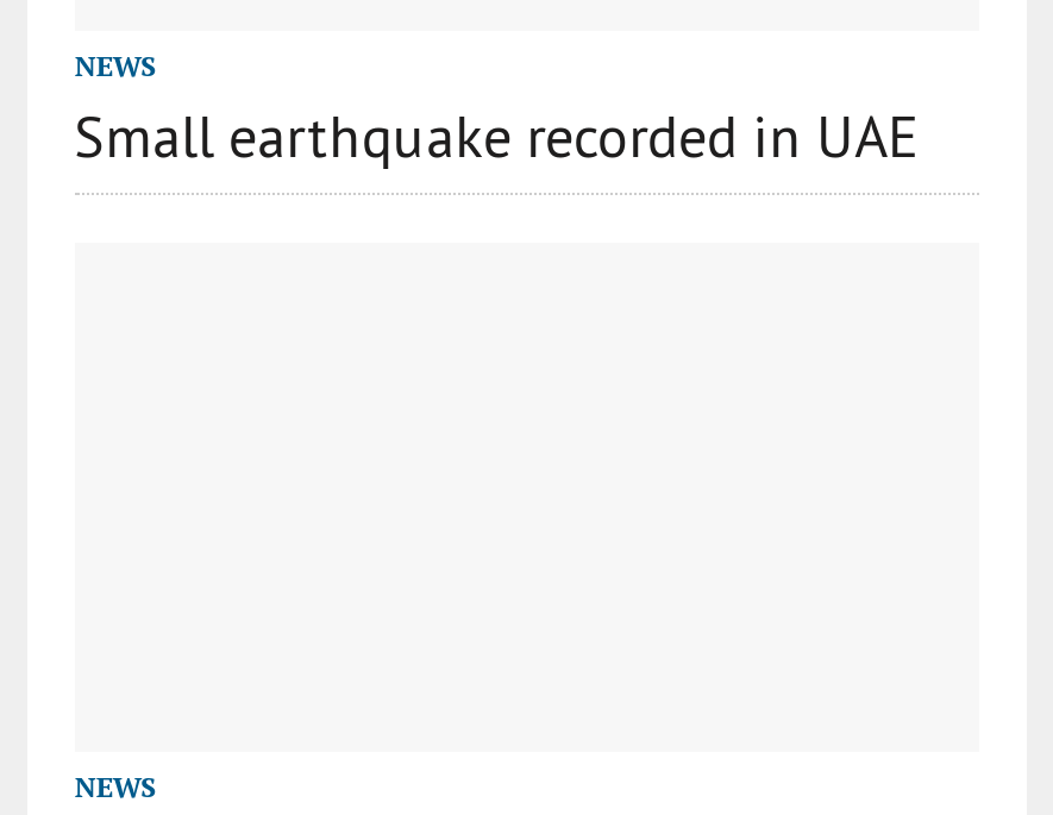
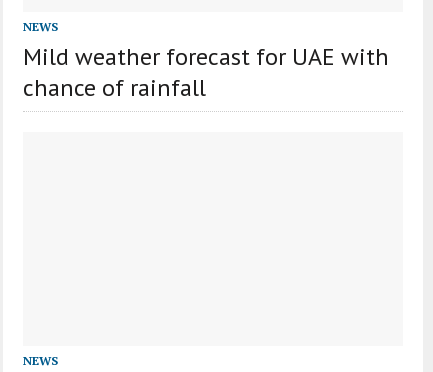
[74,101,919,175] Small earthquake recorded in UAE -> [23,41,389,103] Mild weather forecast for UAE with | chance of rainfall

